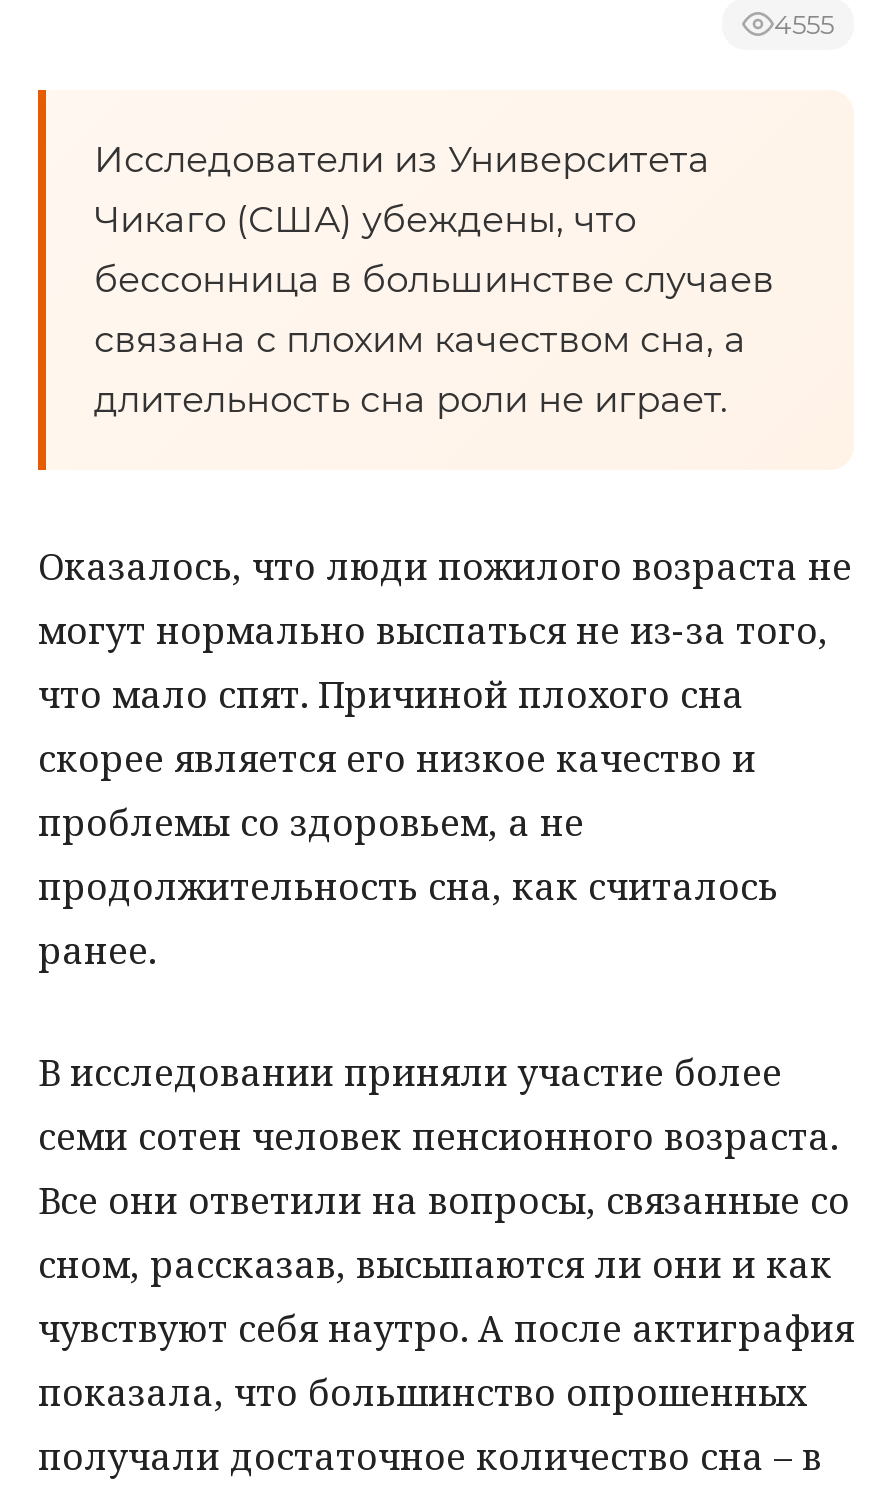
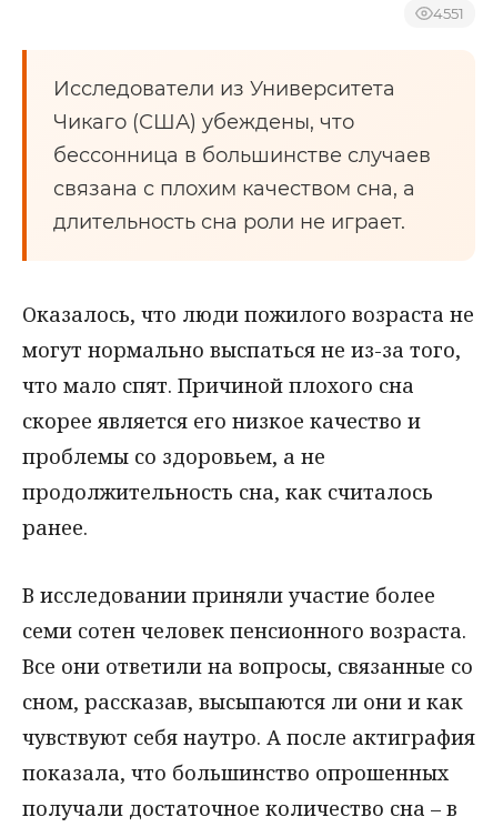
[774,8,834,40] 4555 -> [433,4,464,22] 4551

